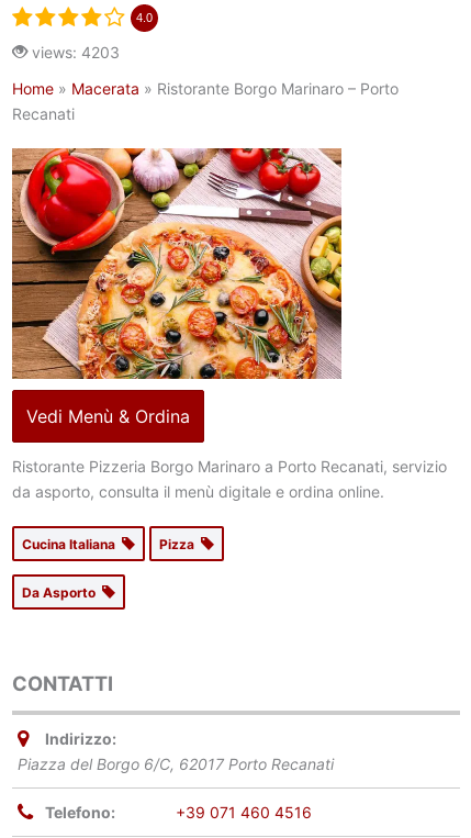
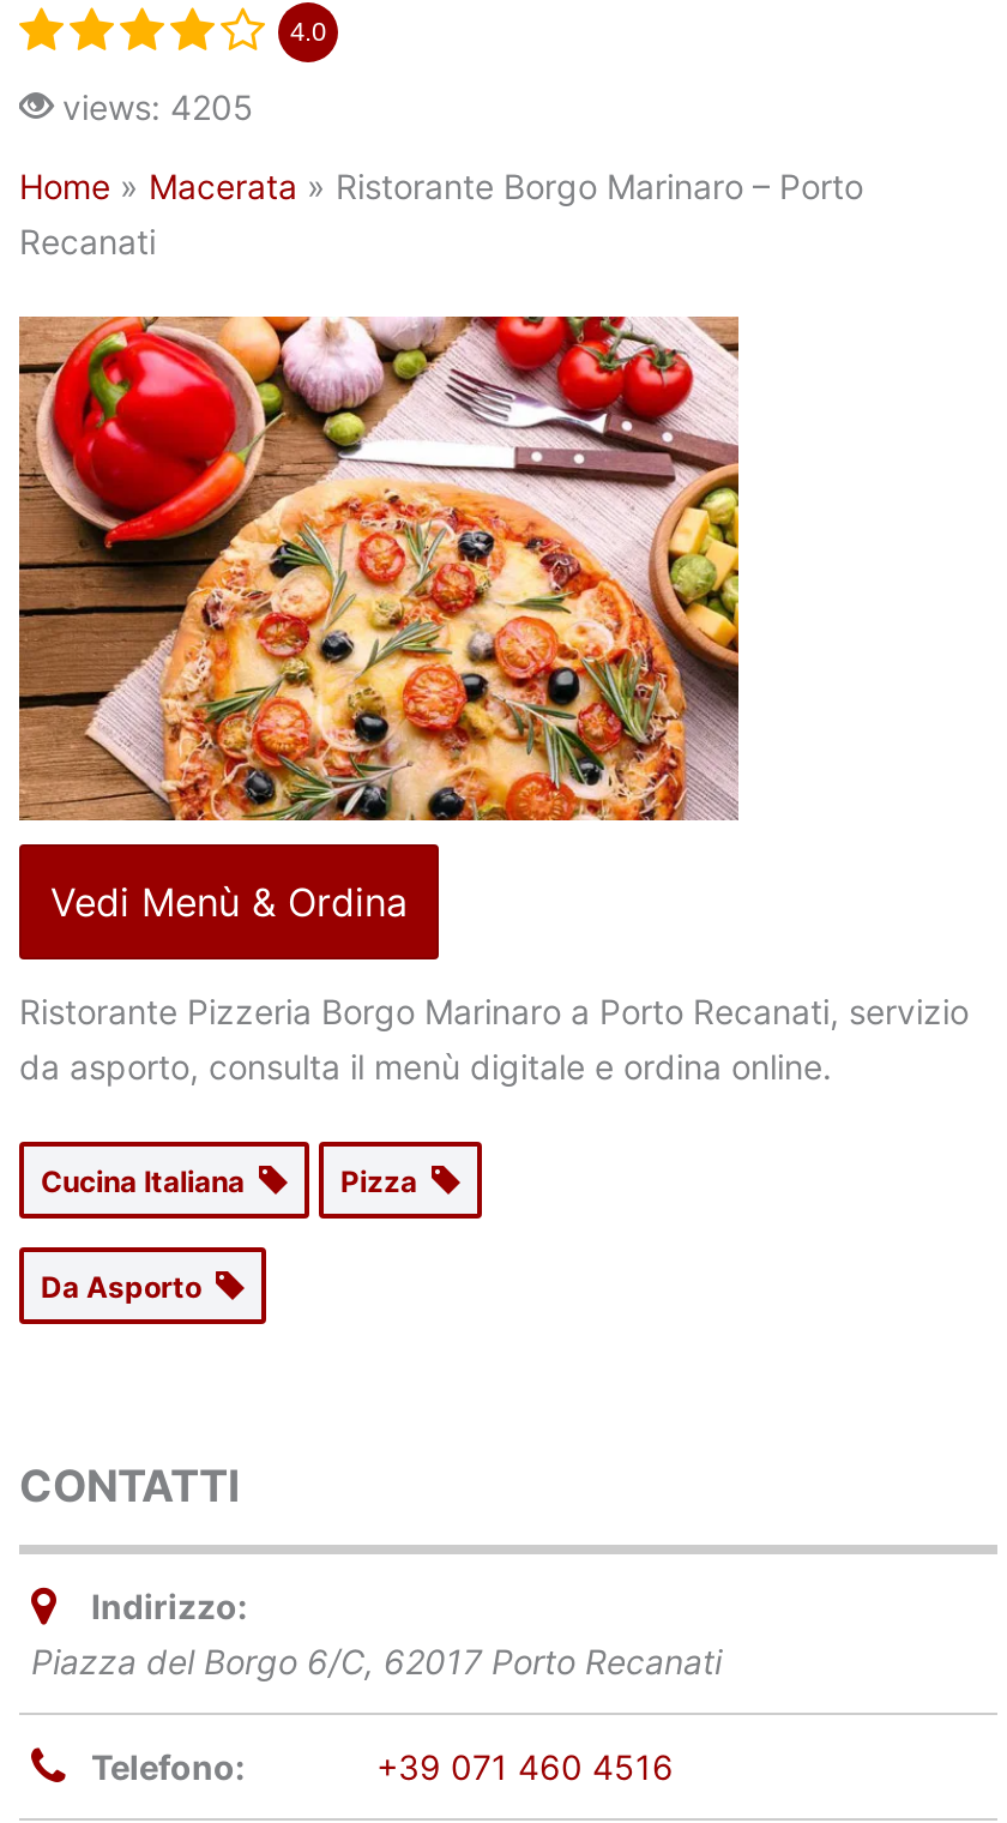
[27,43,120,61] views: 4203 -> [53,86,254,127] views: 4205

